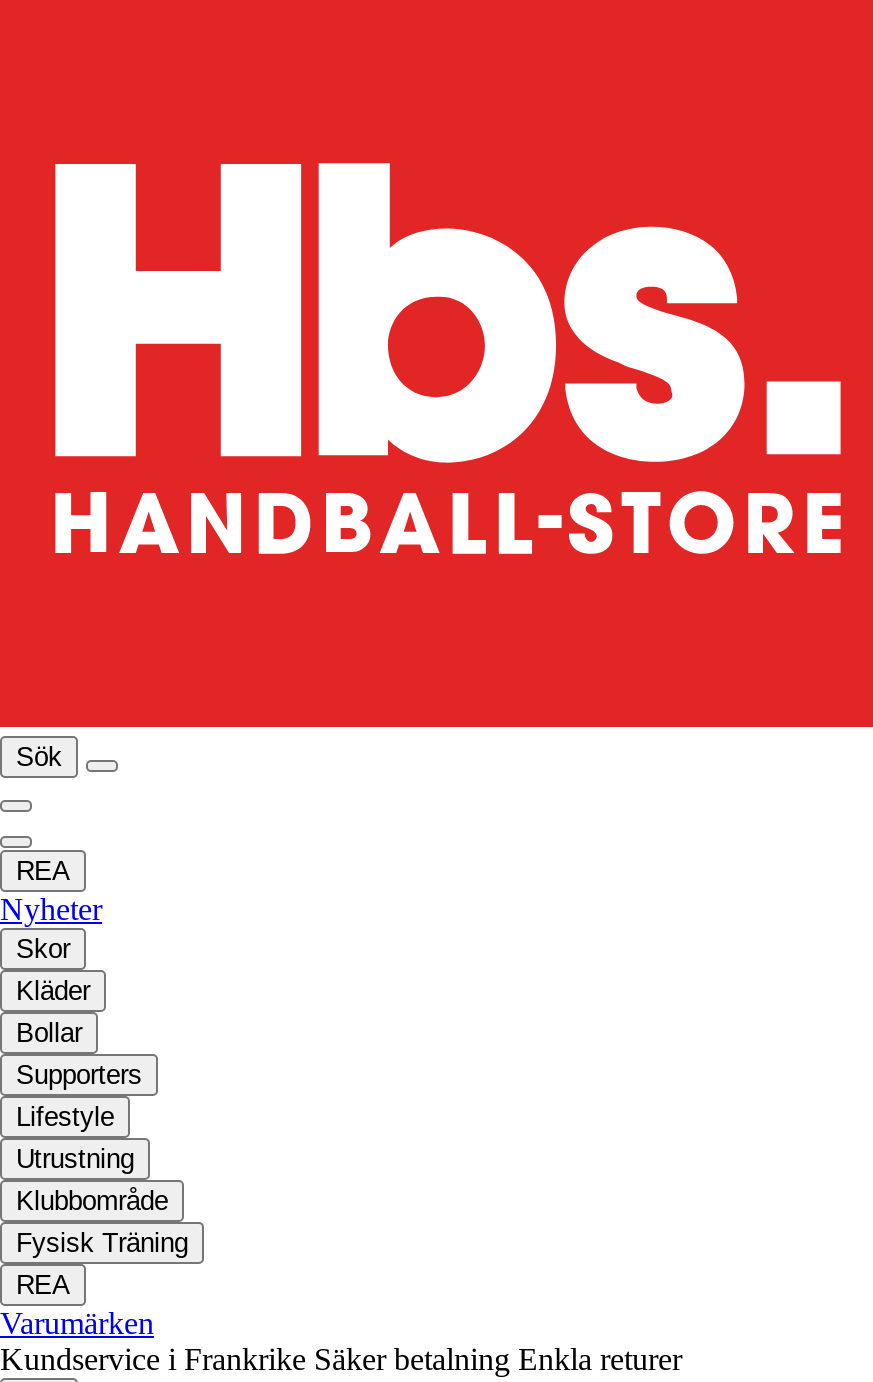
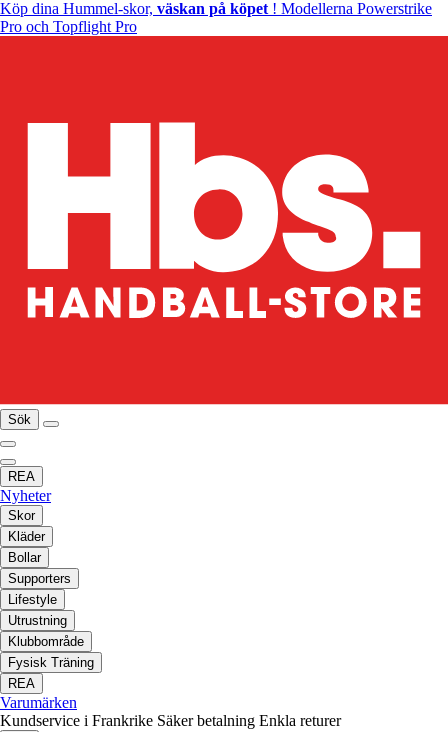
none -> [0,0,432,35] Köp dina Hummel-skor, väskan på köpet! Modellerna Powerstrike | Pro och Topflight Pro

